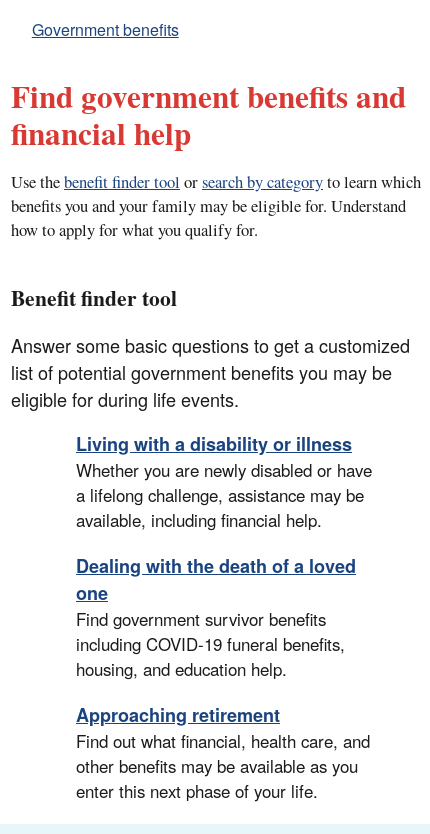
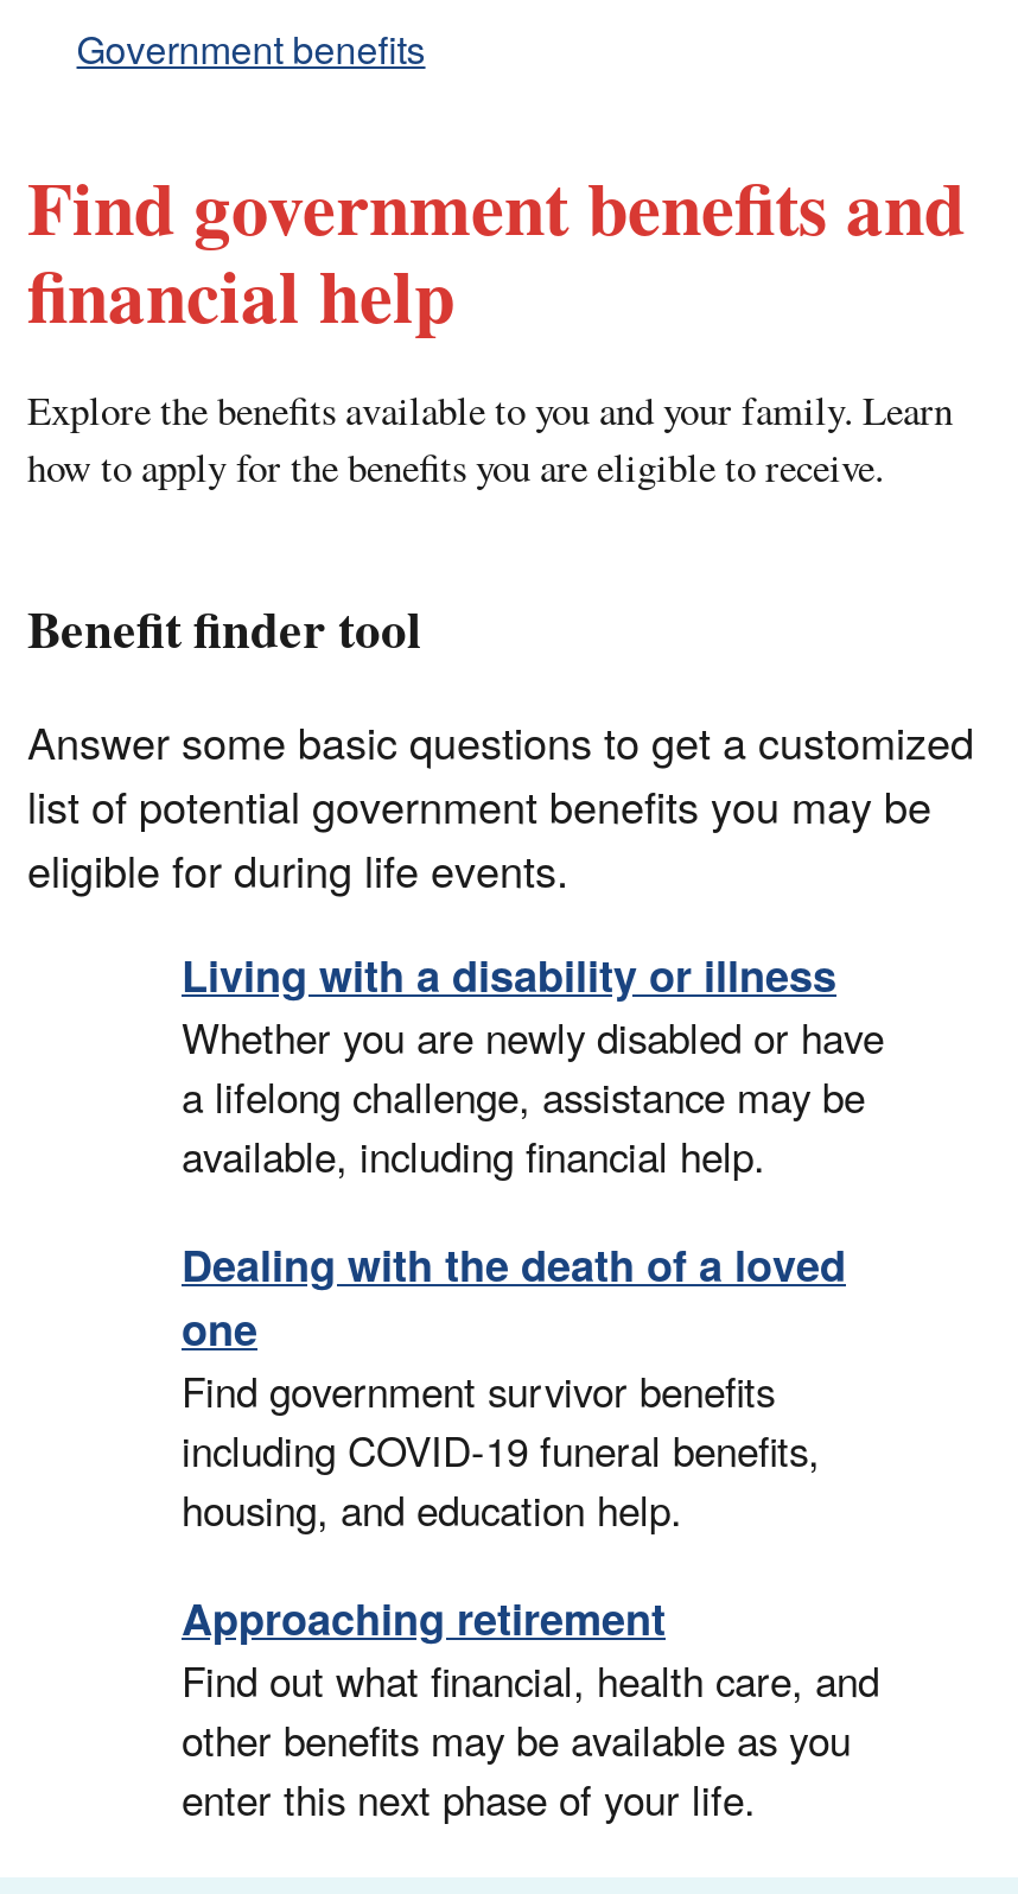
[11,170,421,241] Use the benefit finder tool or search by category to learn which | benefits you and your family may be eligible for. Understand | how to apply for what you qualify for. -> [27,382,953,493] Explore the benefits available to you and your family. Learn | how to apply for the benefits you are eligible to receive.

